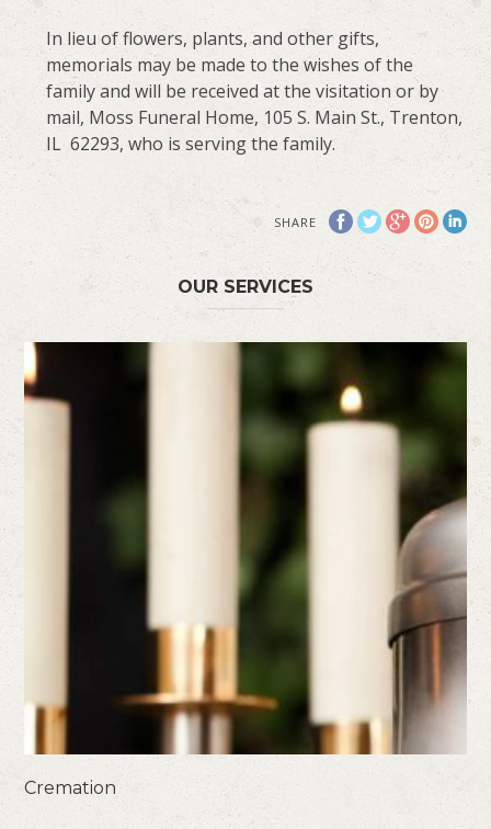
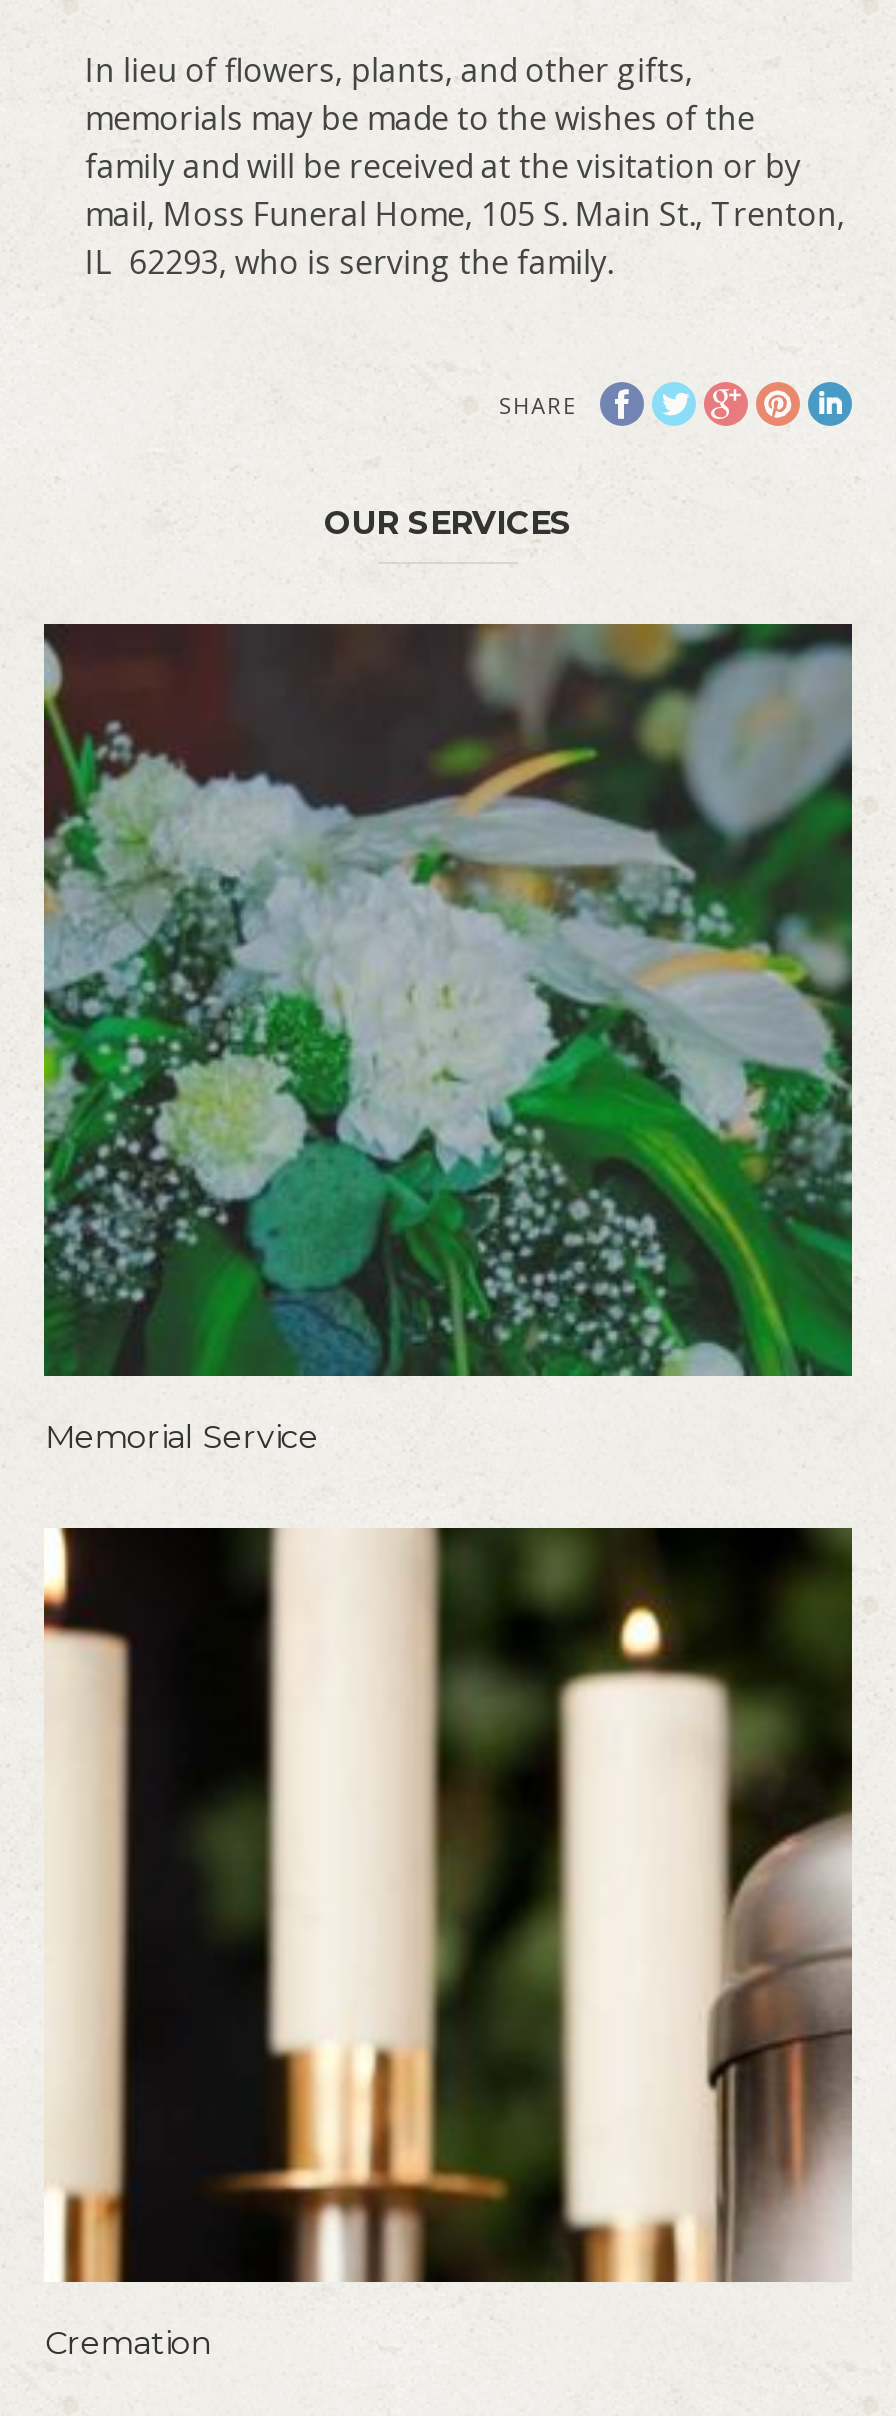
none -> [42,622,854,1457] [image] | Memorial Service

